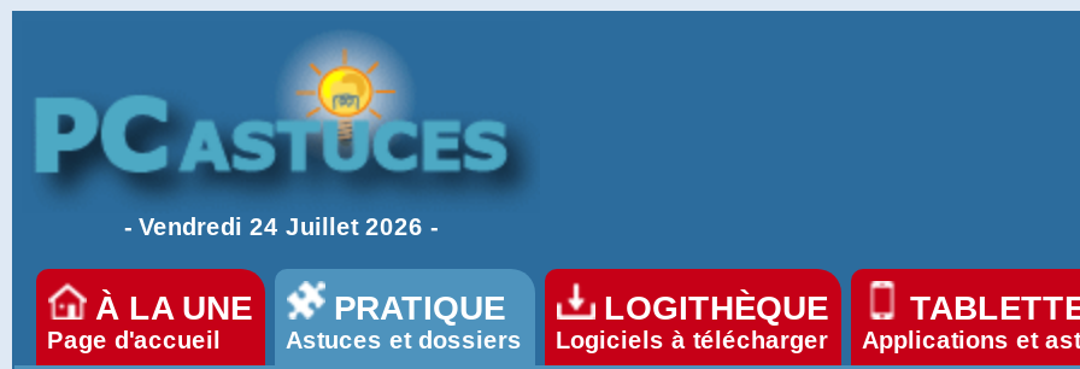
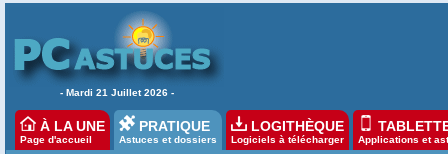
[124,213,438,240] - Vendredi 24 Juillet 2026 - -> [59,87,173,98] - Mardi 21 Juillet 2026 -

